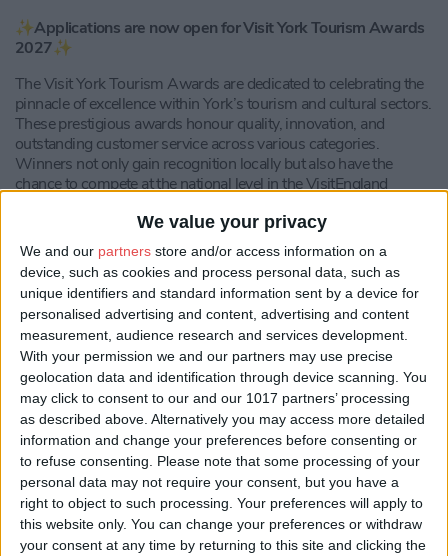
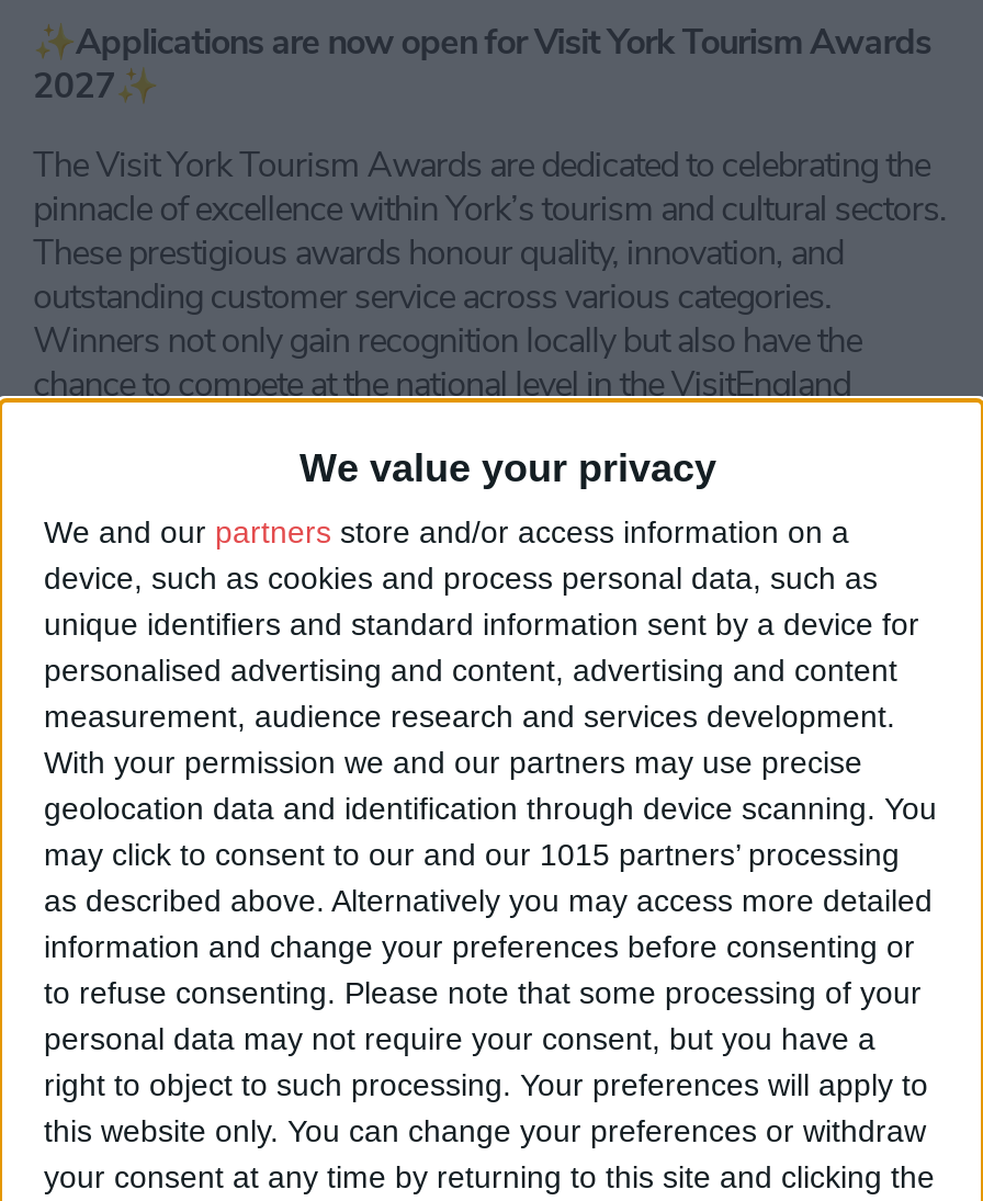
[20,390,410,406] may click to consent to our and our 1017 partners’ processing -> [44,838,900,873] may click to consent to our and our 1015 partners’ processing

